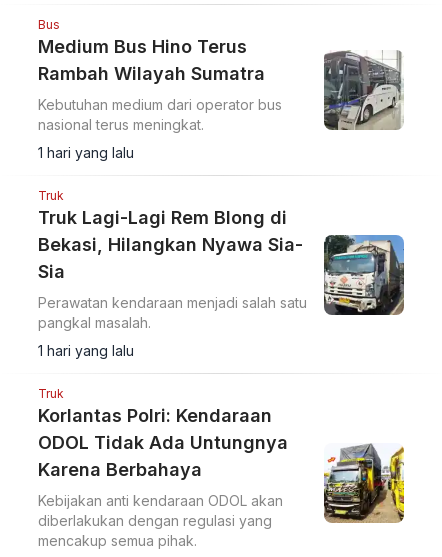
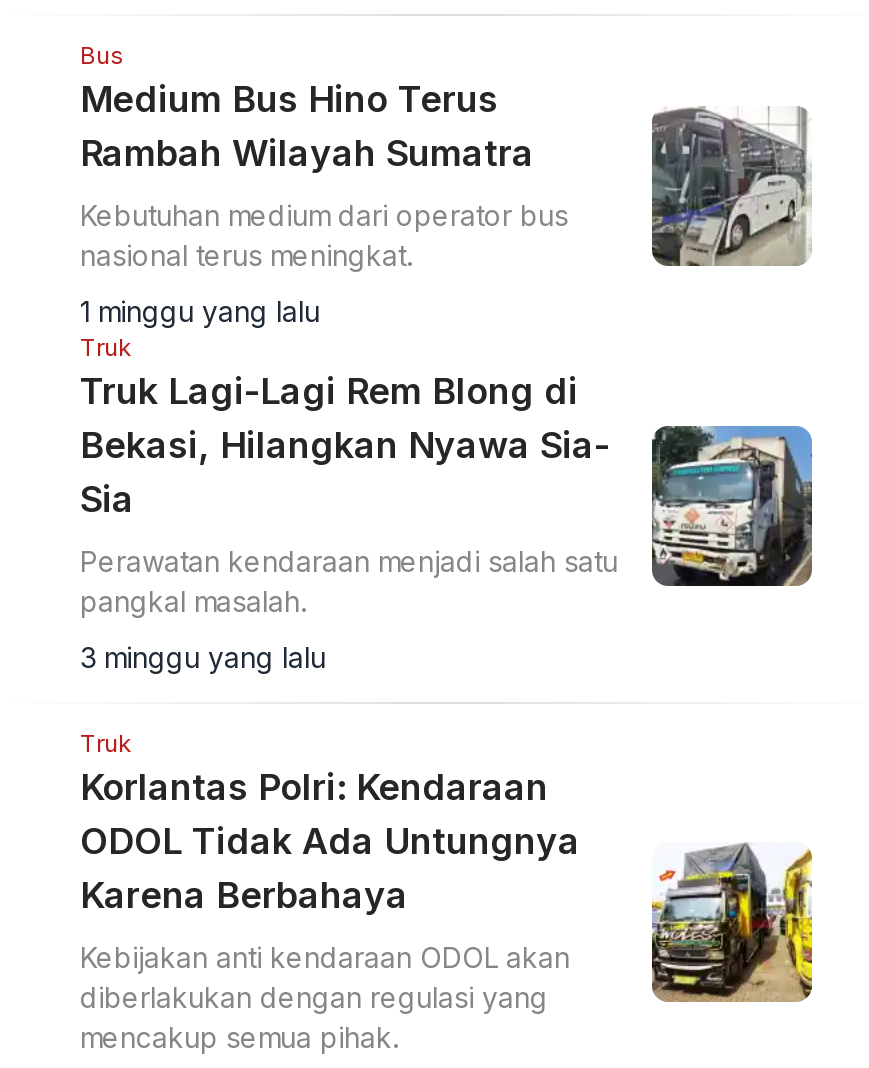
[38,144,134,161] 1 hari yang lalu -> [80,294,320,328] 1 minggu yang lalu
[38,342,134,359] 1 hari yang lalu -> [80,640,326,674] 3 minggu yang lalu

